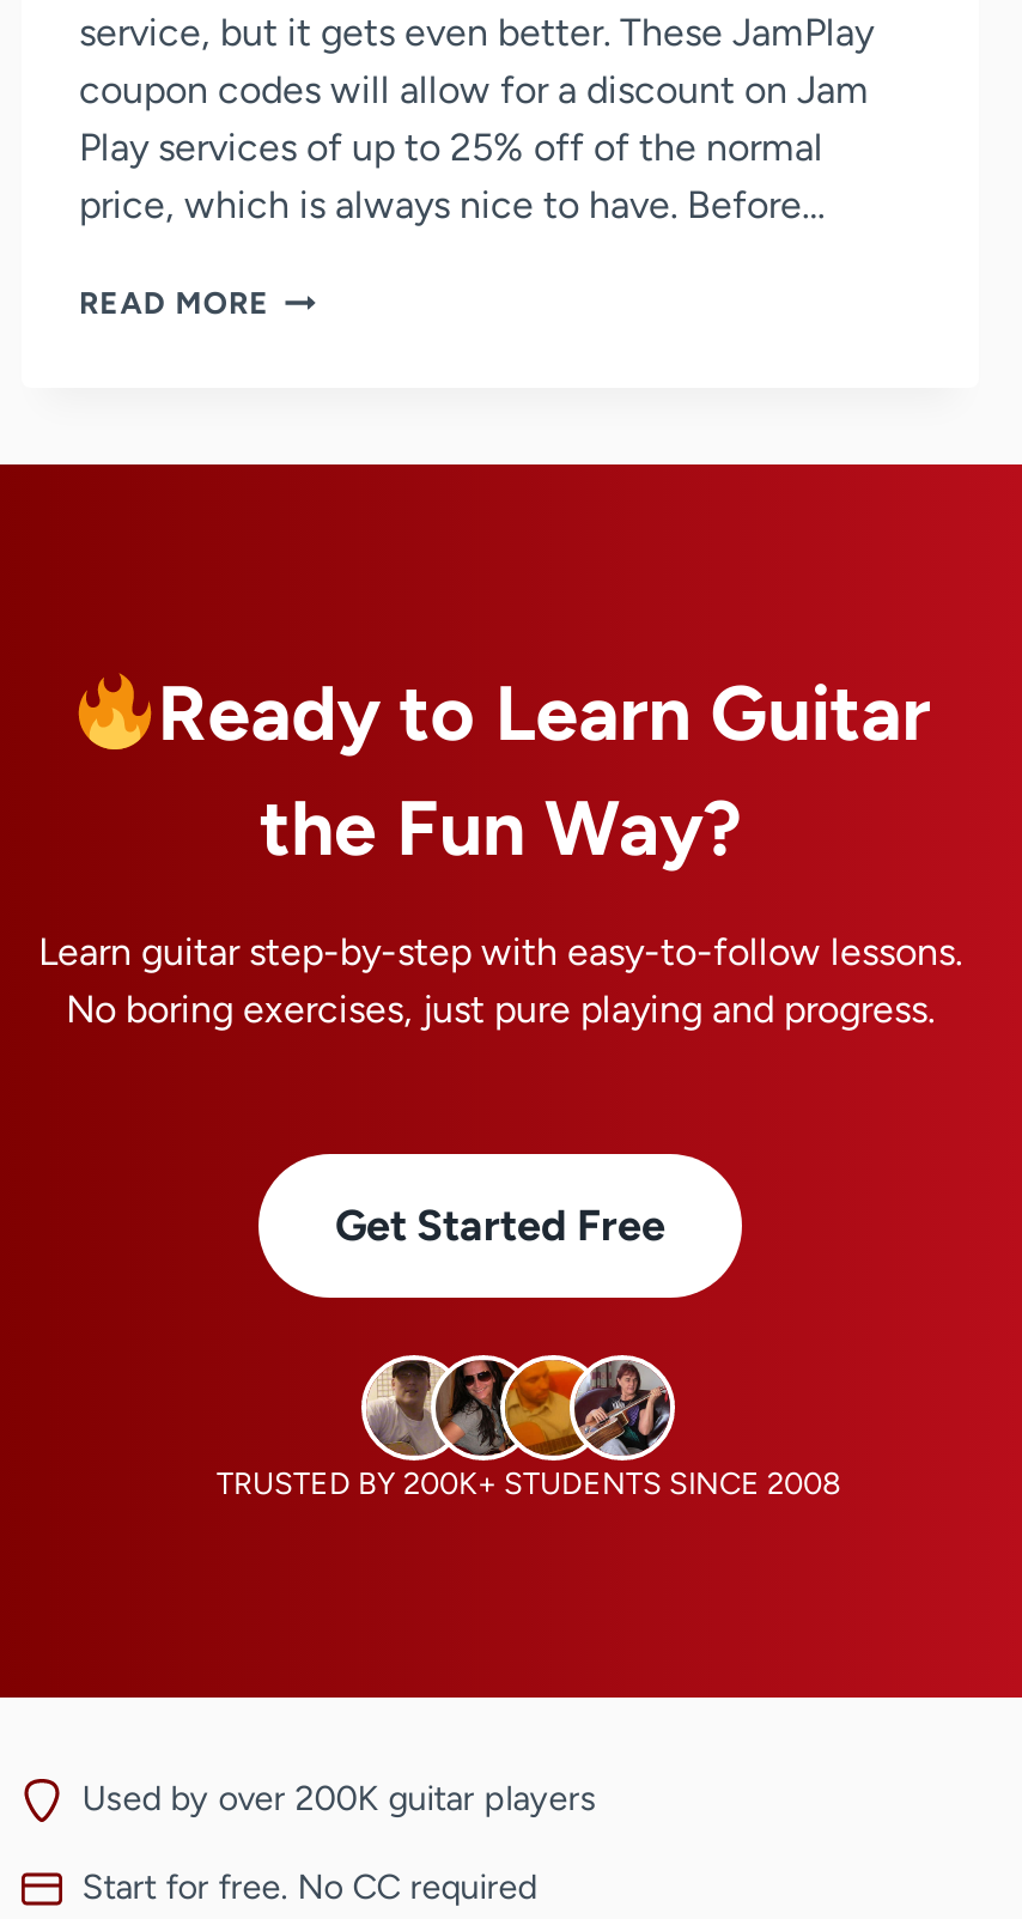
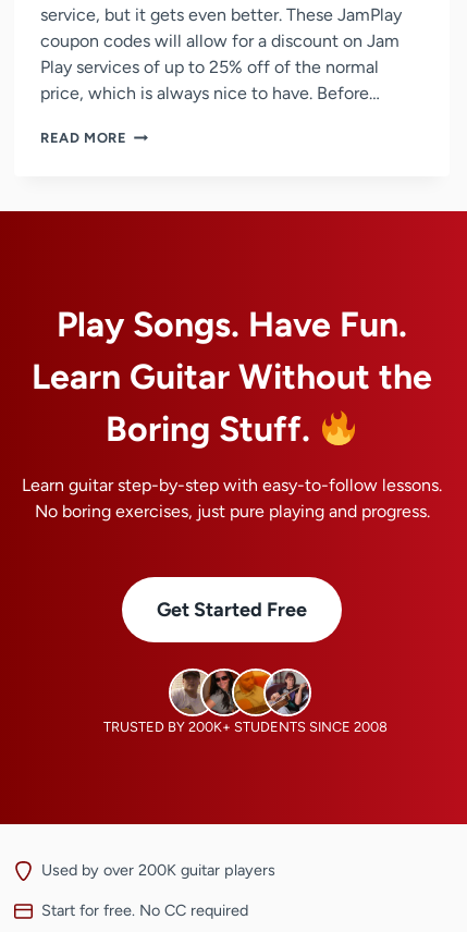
[157,669,930,875] Ready to Learn Guitar | the Fun Way? -> [32,304,432,450] Play Songs. Have Fun. | Learn Guitar Without the | Boring Stuff.

